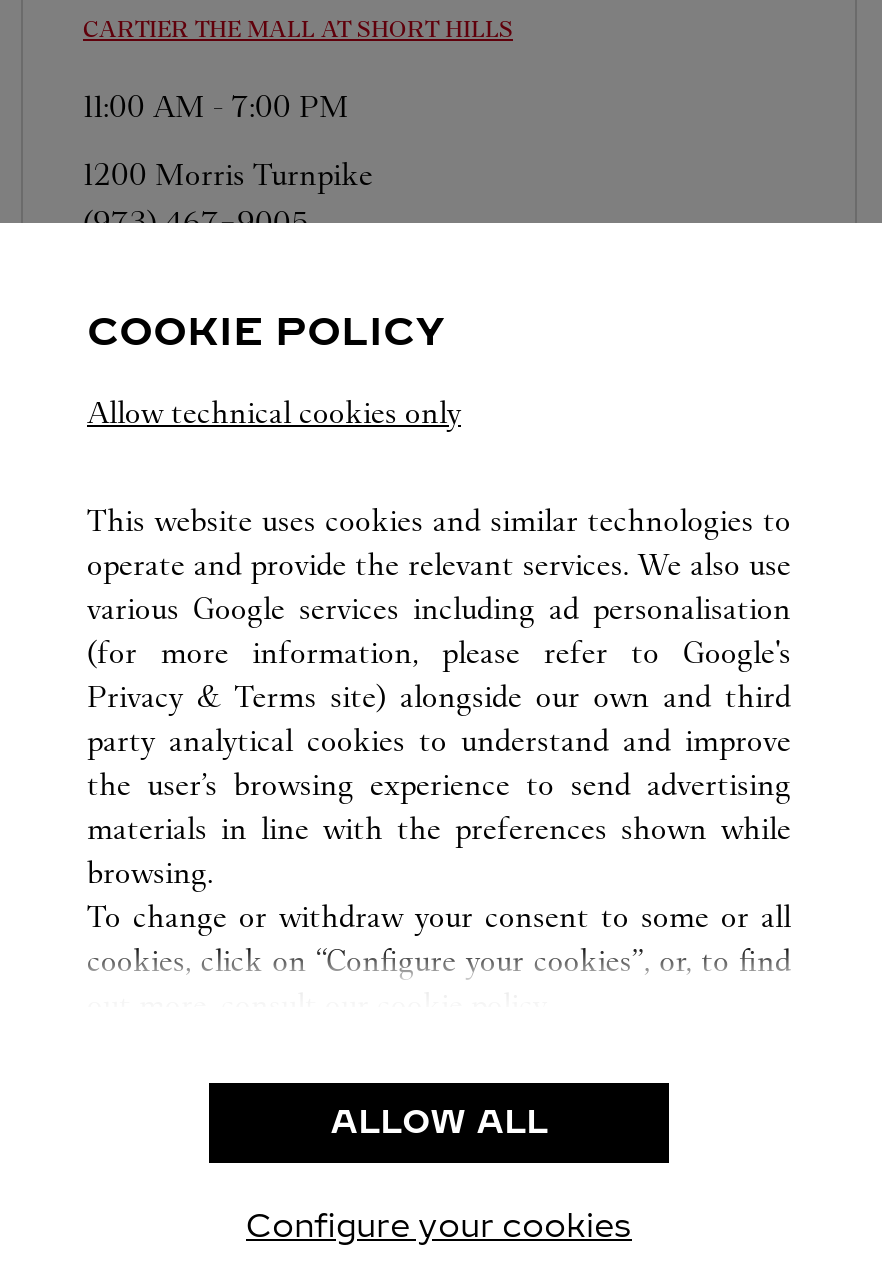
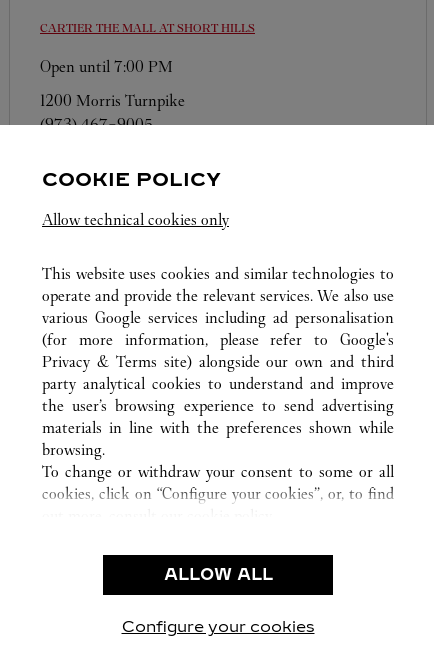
[83,87,349,125] 11:00 AM - 7:00 PM -> [40,57,173,76] Open until 7:00 PM

